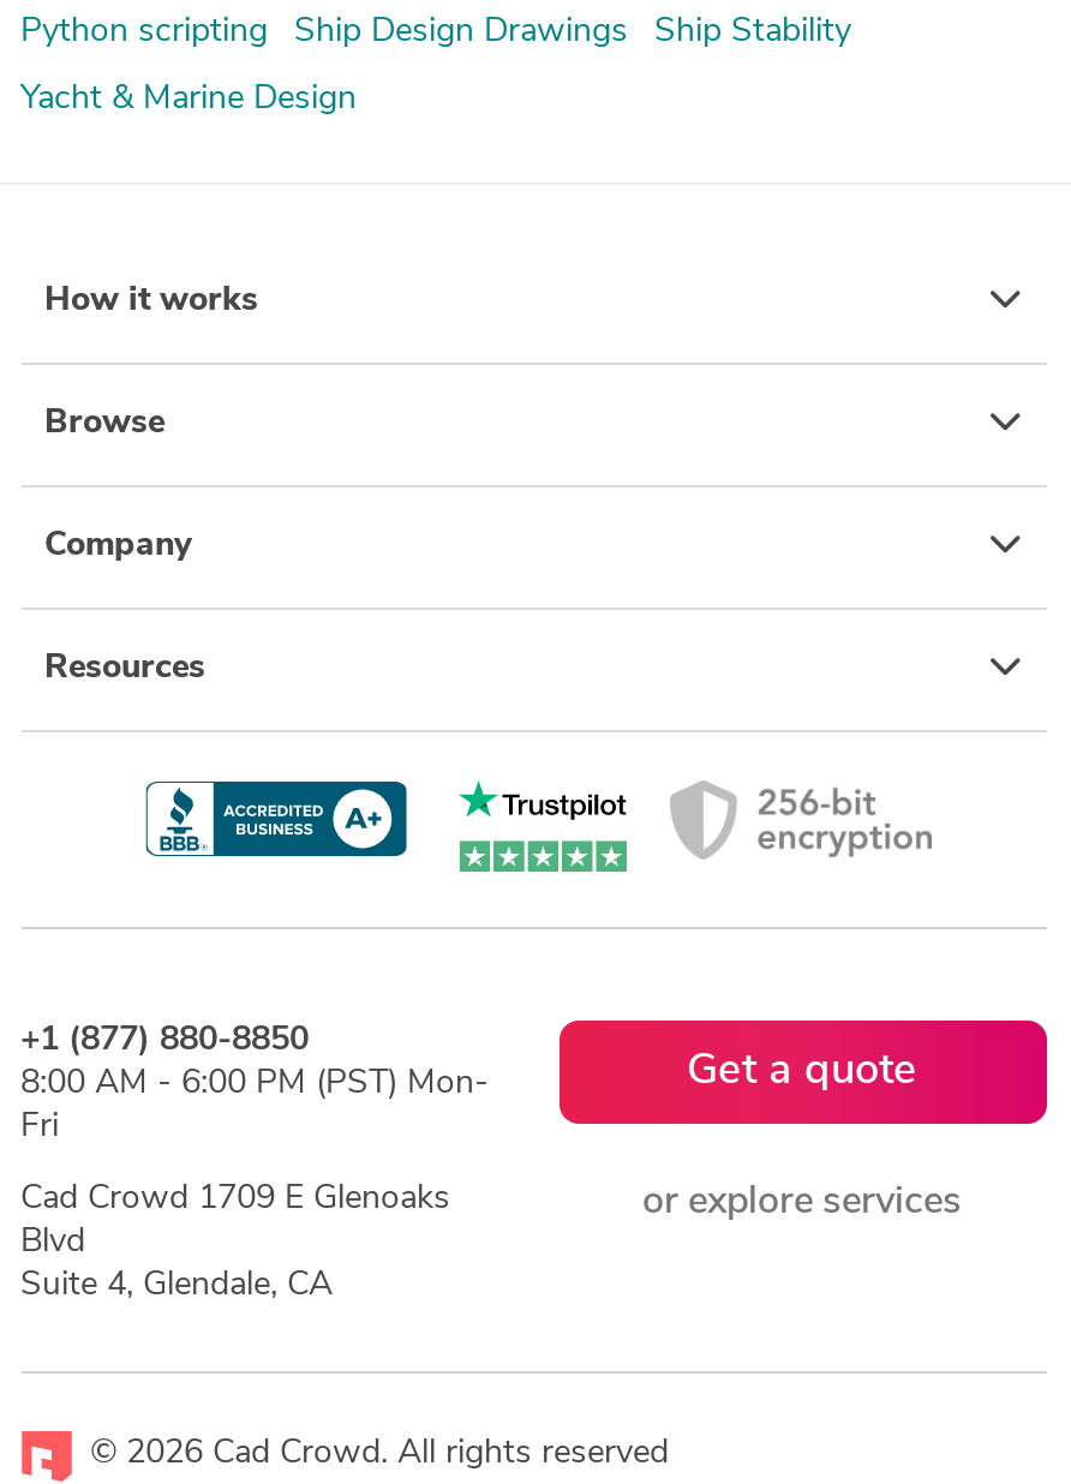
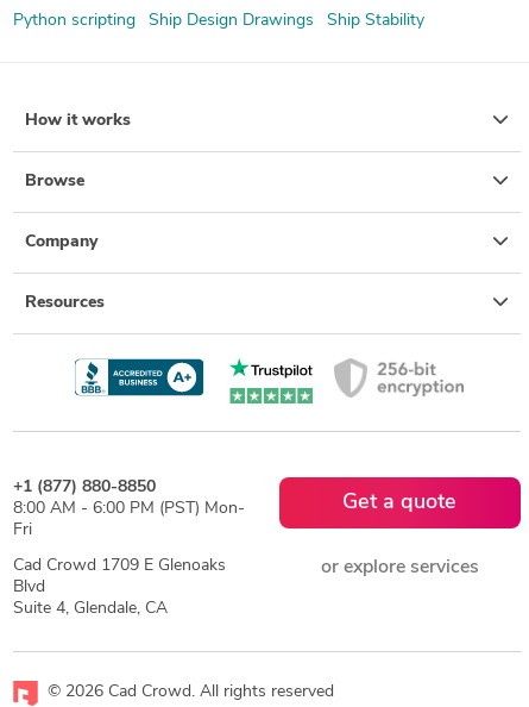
[20,80,357,116] Yacht & Marine Design -> none

